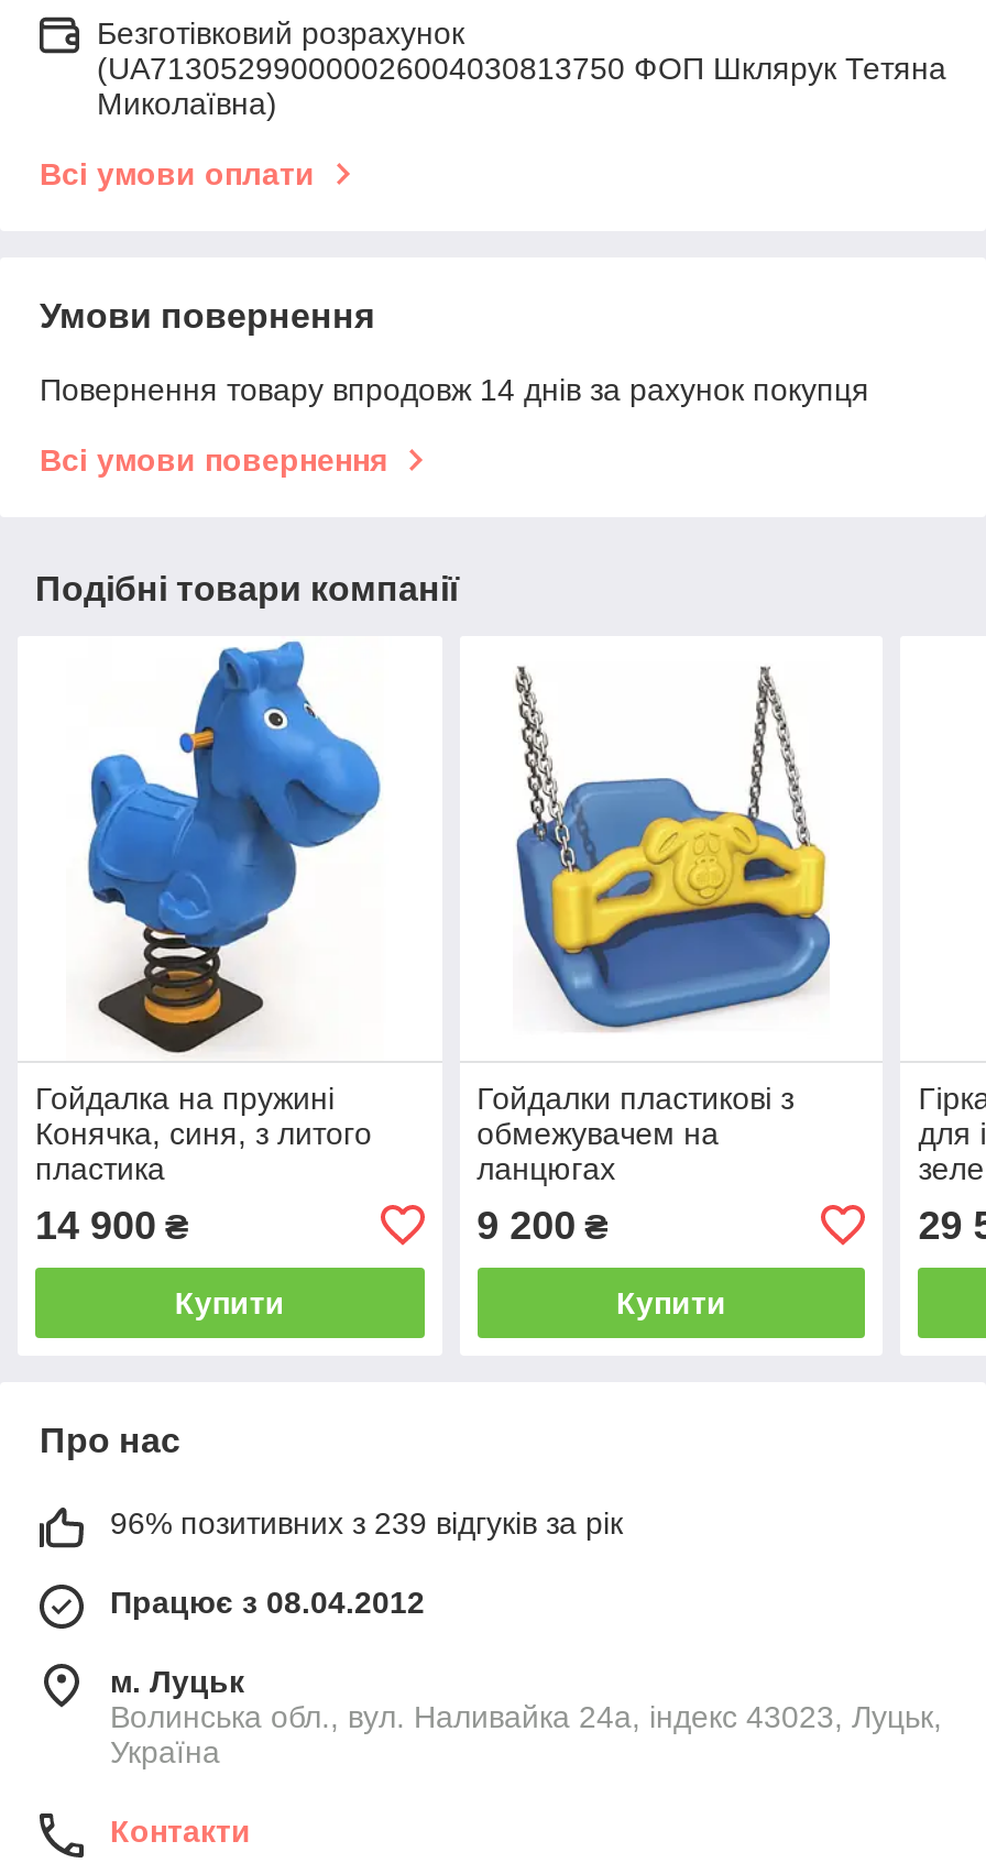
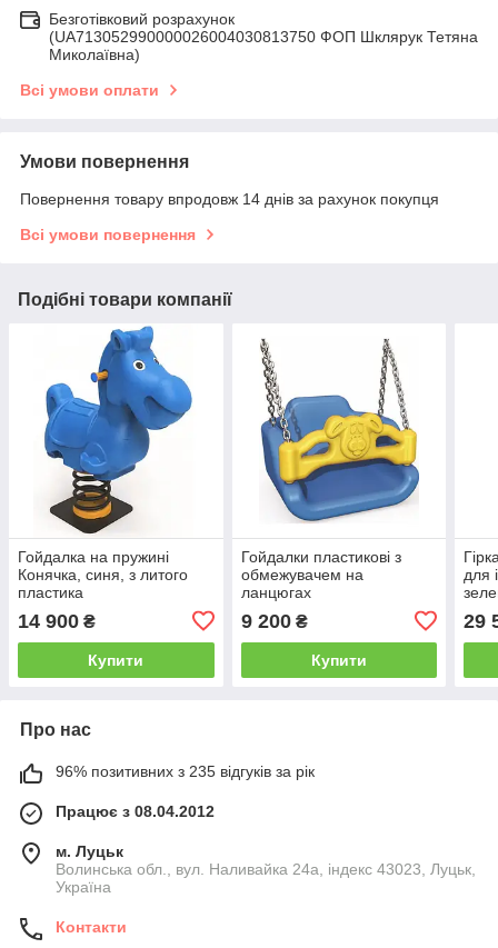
[110,1505,623,1540] 96% позитивних з 239 відгуків за рік -> [56,762,315,780] 96% позитивних з 235 відгуків за рік

